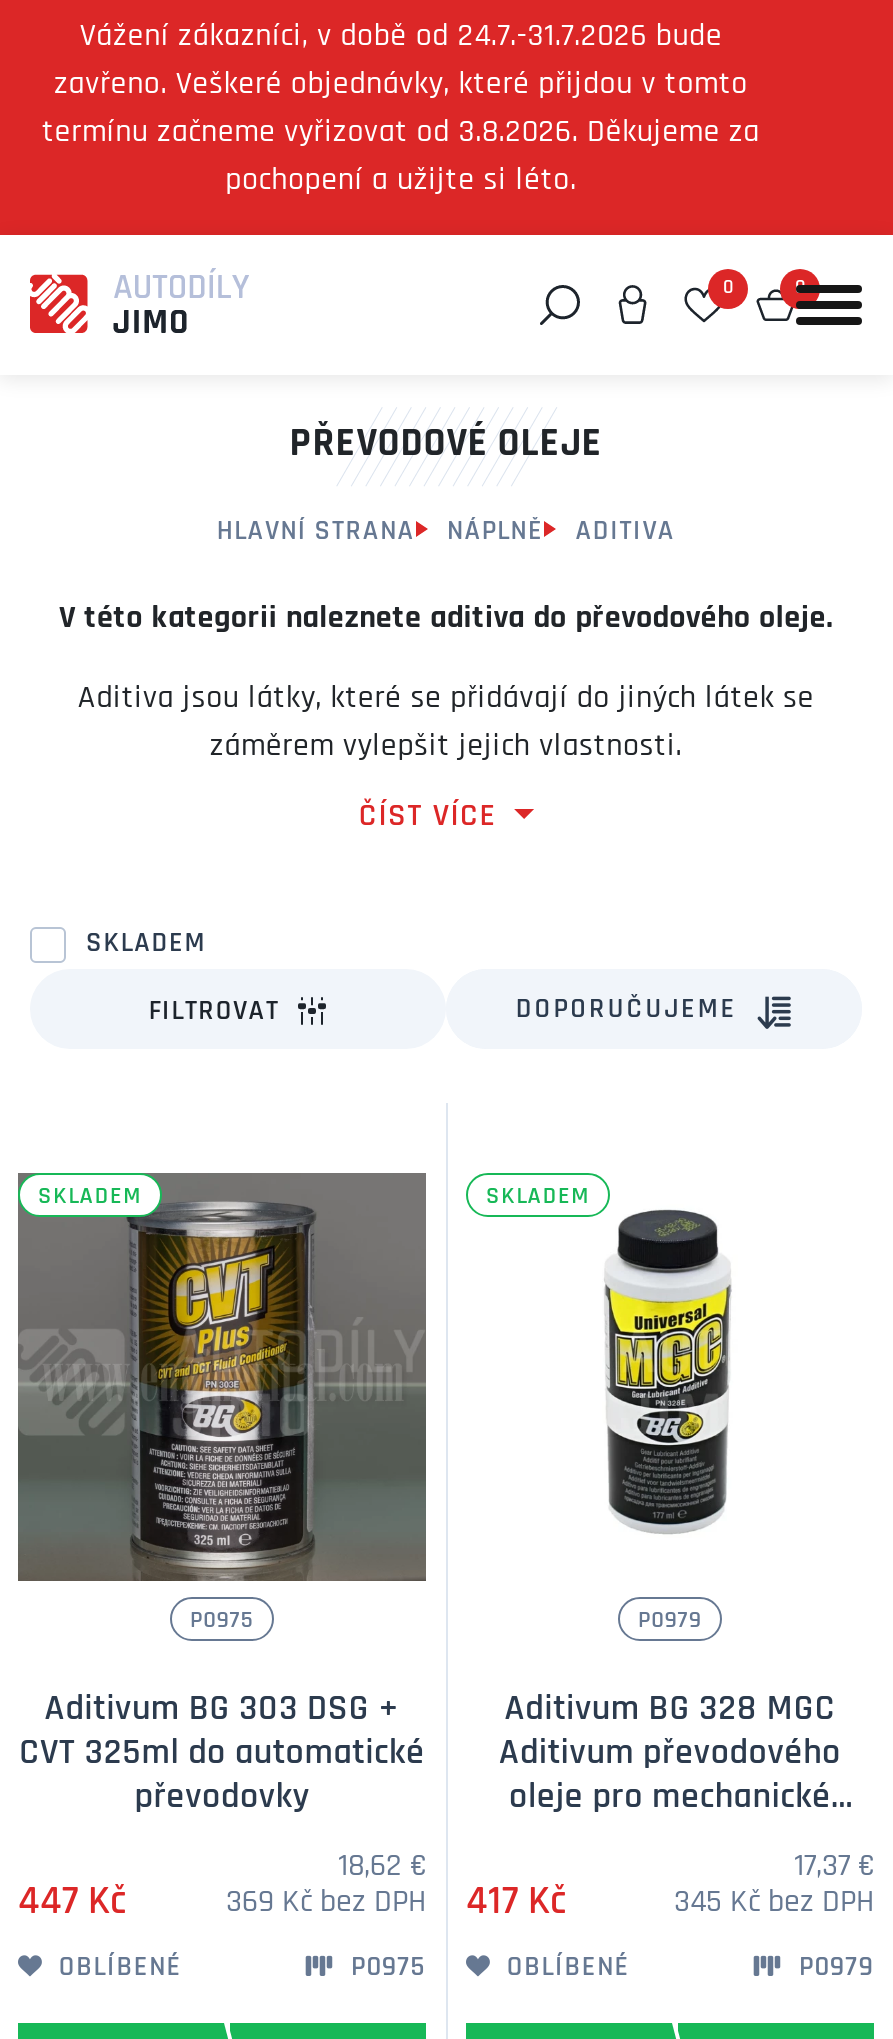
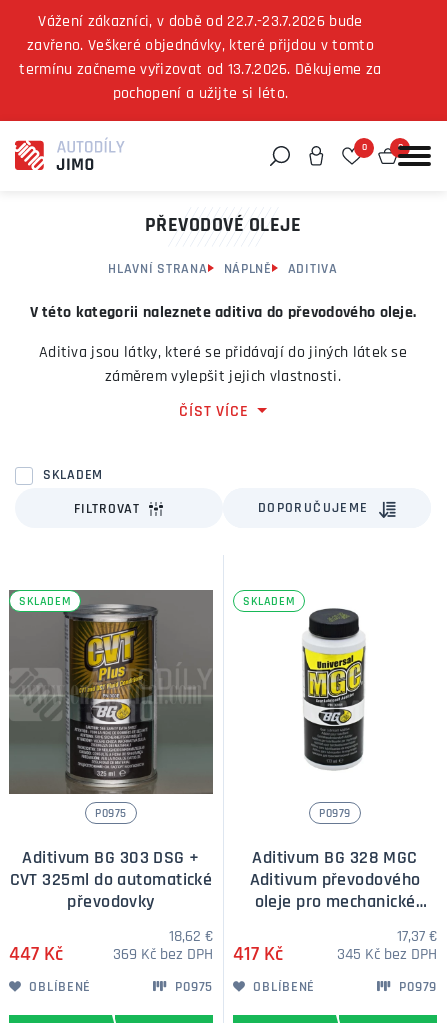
[80,21,722,53] Vážení zákazníci, v době od 24.7.-31.7.2026 bude -> [38,14,363,30] Vážení zákazníci, v době od 22.7.-23.7.2026 bude
[42,117,760,149] termínu začneme vyřizovat od 3.8.2026. Děkujeme za -> [19,62,382,78] termínu začneme vyřizovat od 13.7.2026. Děkujeme za

